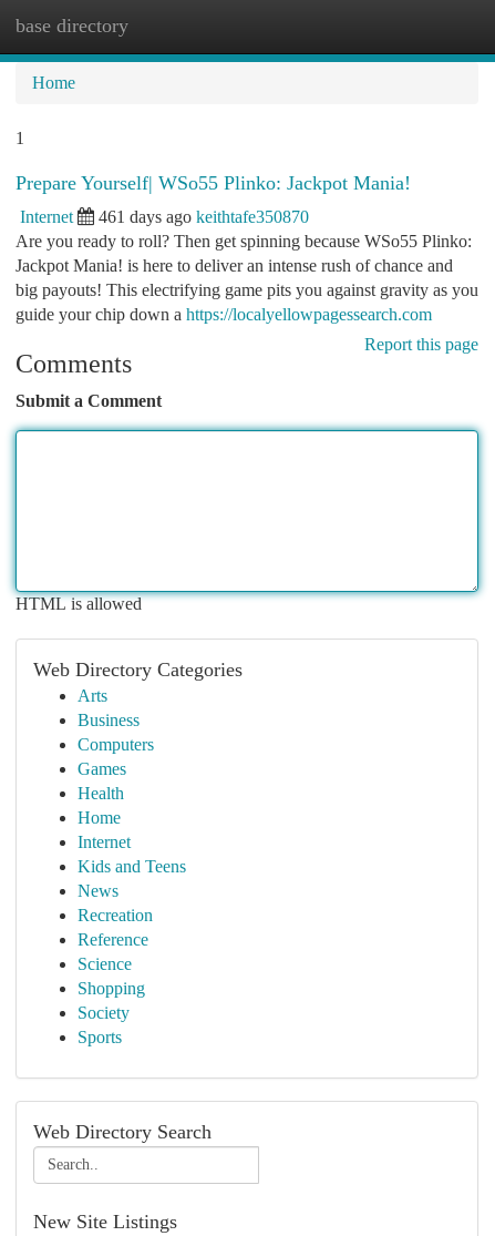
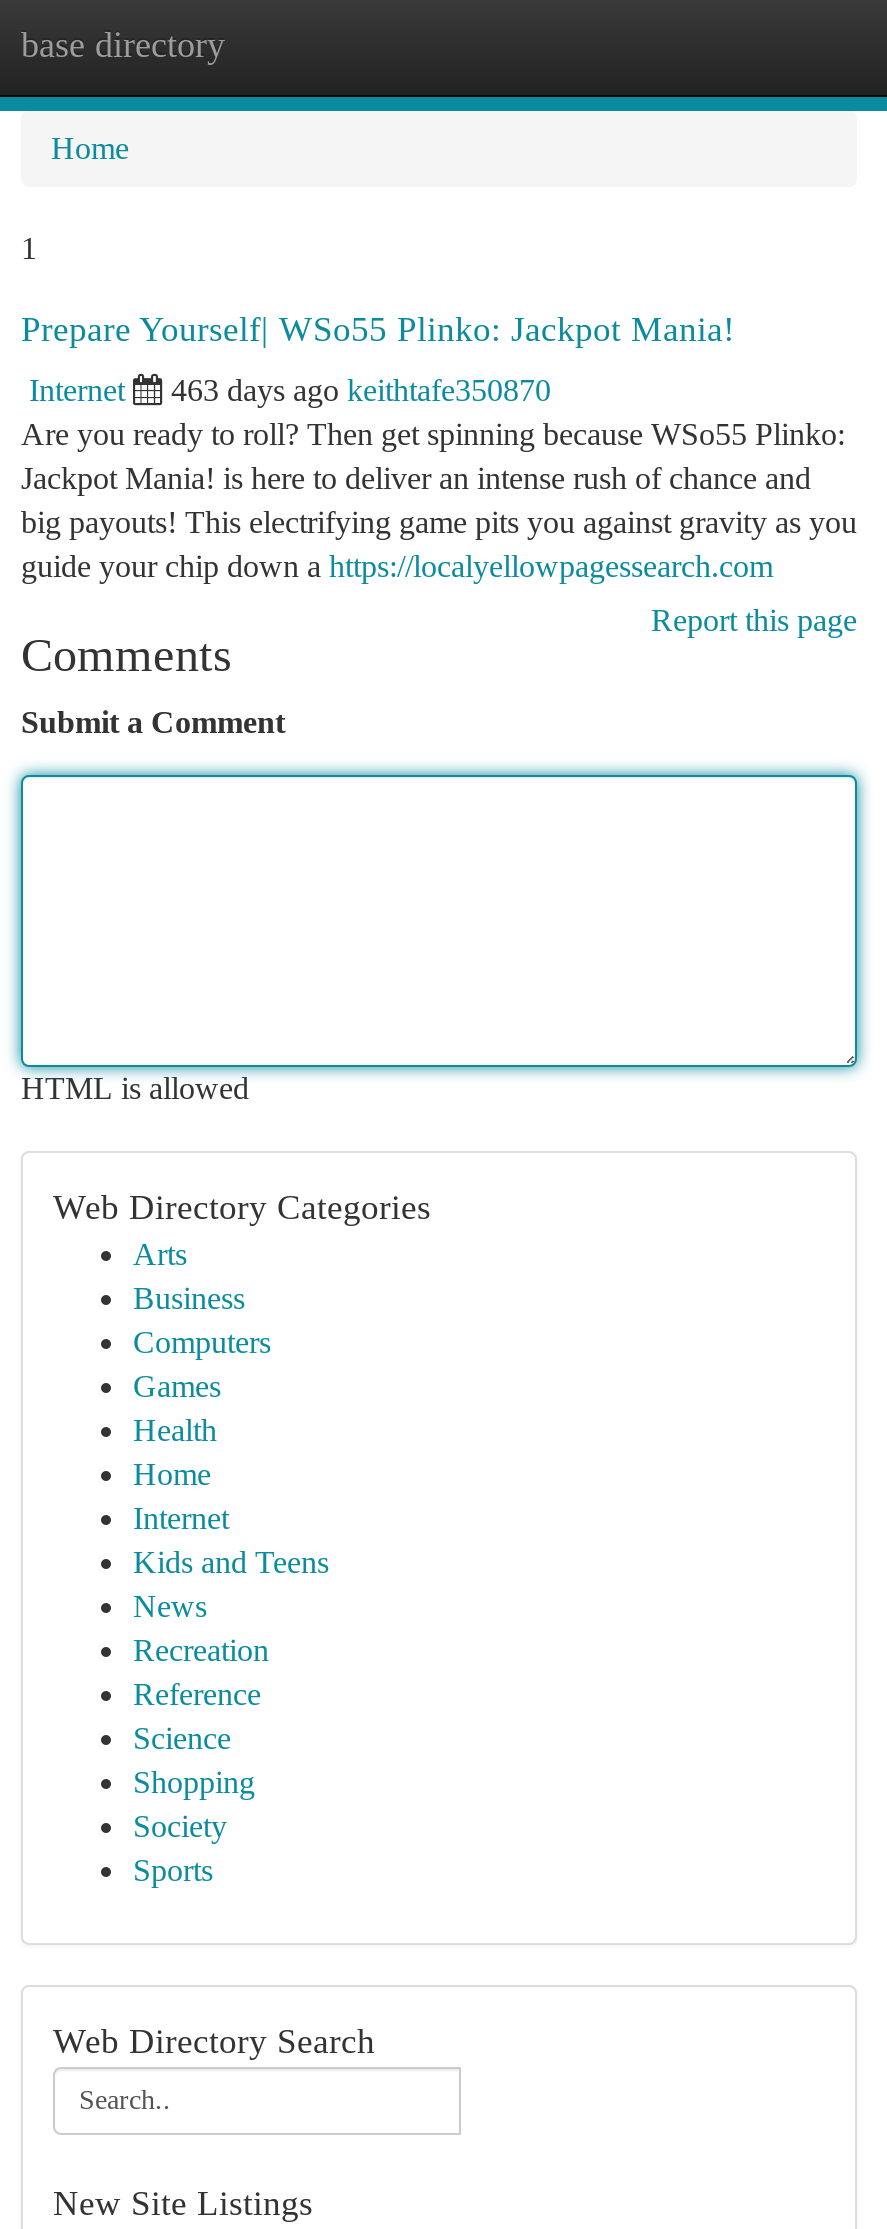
[99,207,309,226] 461 days ago keithtafe350870 -> [171,373,551,407] 463 days ago keithtafe350870

